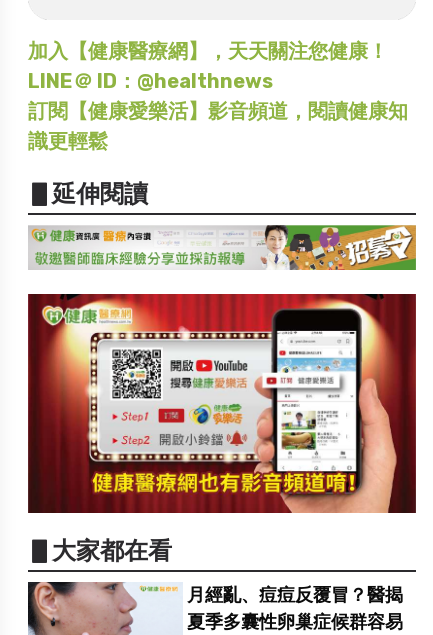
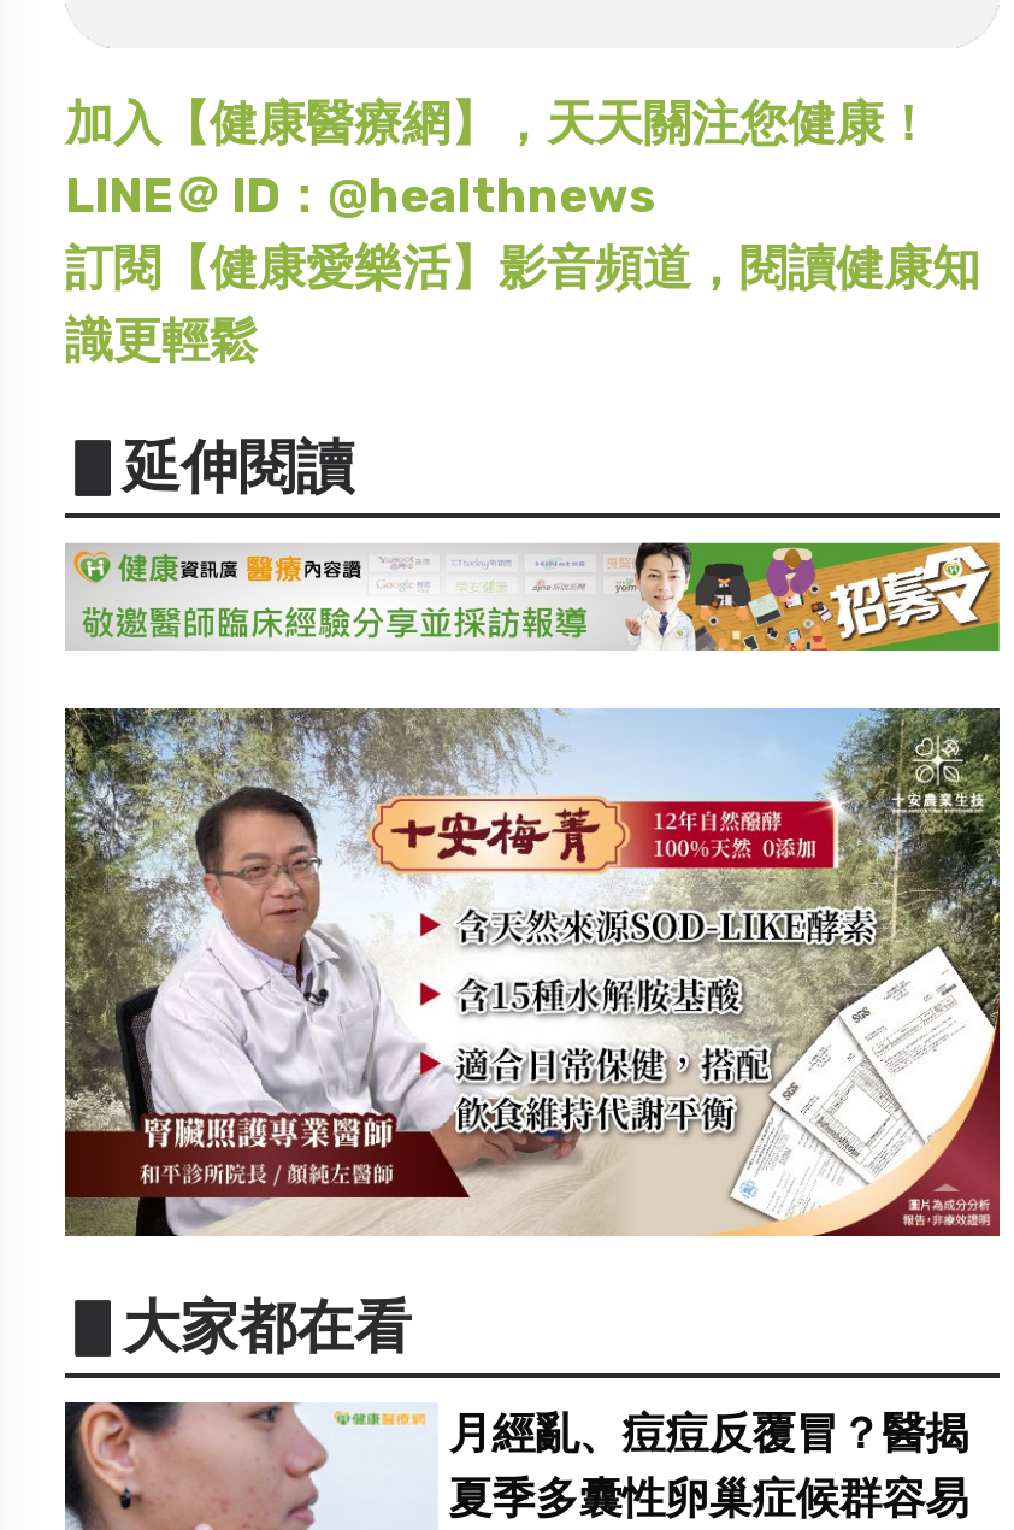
[27,293,417,514] [image] -> [63,706,1002,1238] [image]

